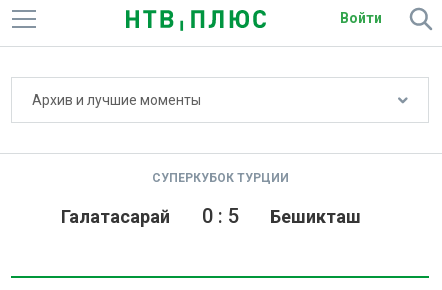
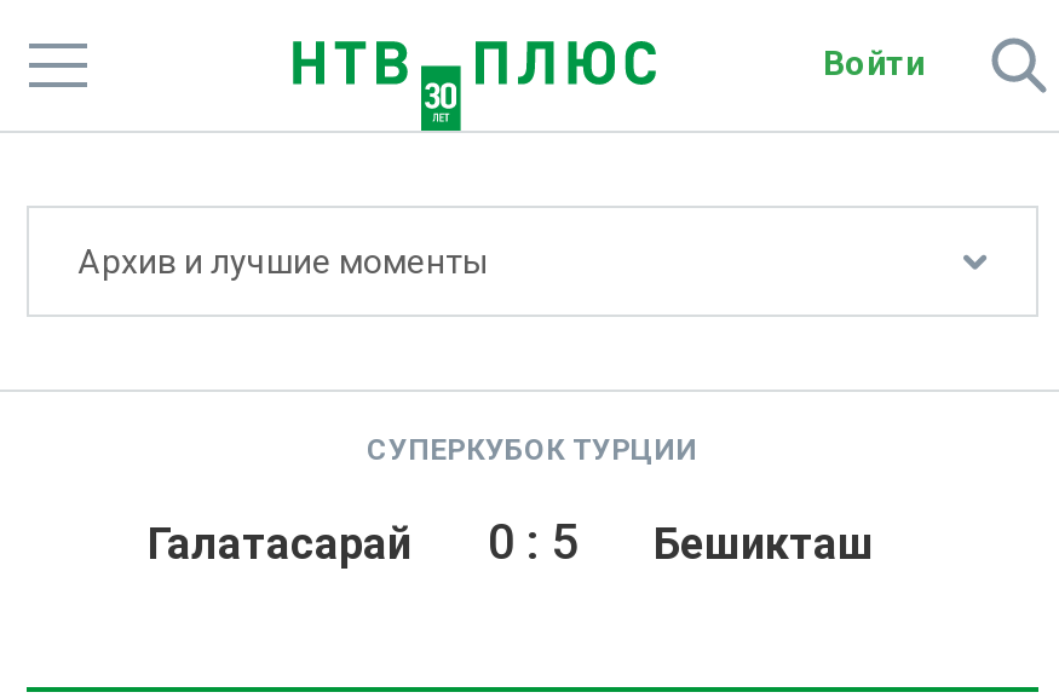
[121,9,271,46] [image] -> [290,39,658,133] [image]

